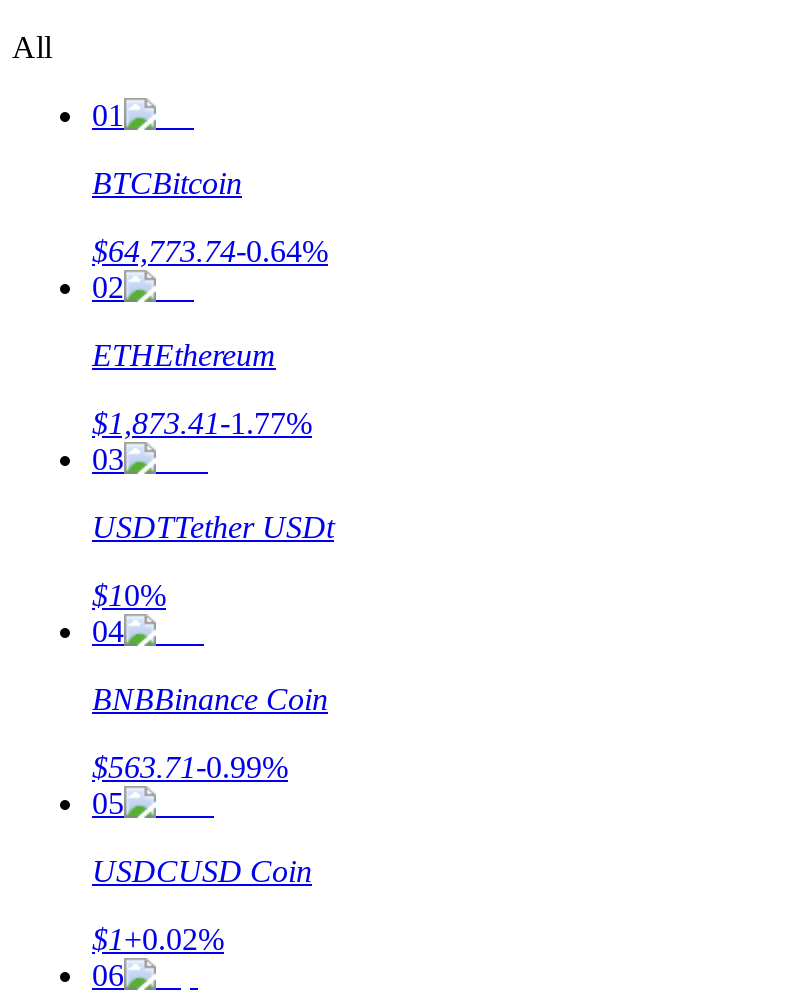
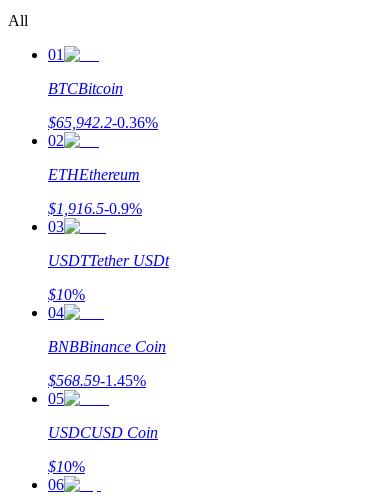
[92,233,328,267] $64,773.74-0.64% -> [48,113,158,130] $65,942.2-0.36%
[92,405,312,439] $1,873.41-1.77% -> [48,199,142,216] $1,916.5-0.9%
[92,749,288,783] $563.71-0.99% -> [48,371,146,388] $568.59-1.45%
[92,921,224,955] $1+0.02% -> [48,457,85,474] $10%

